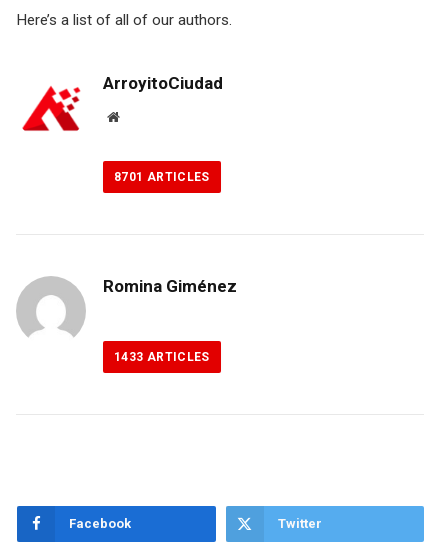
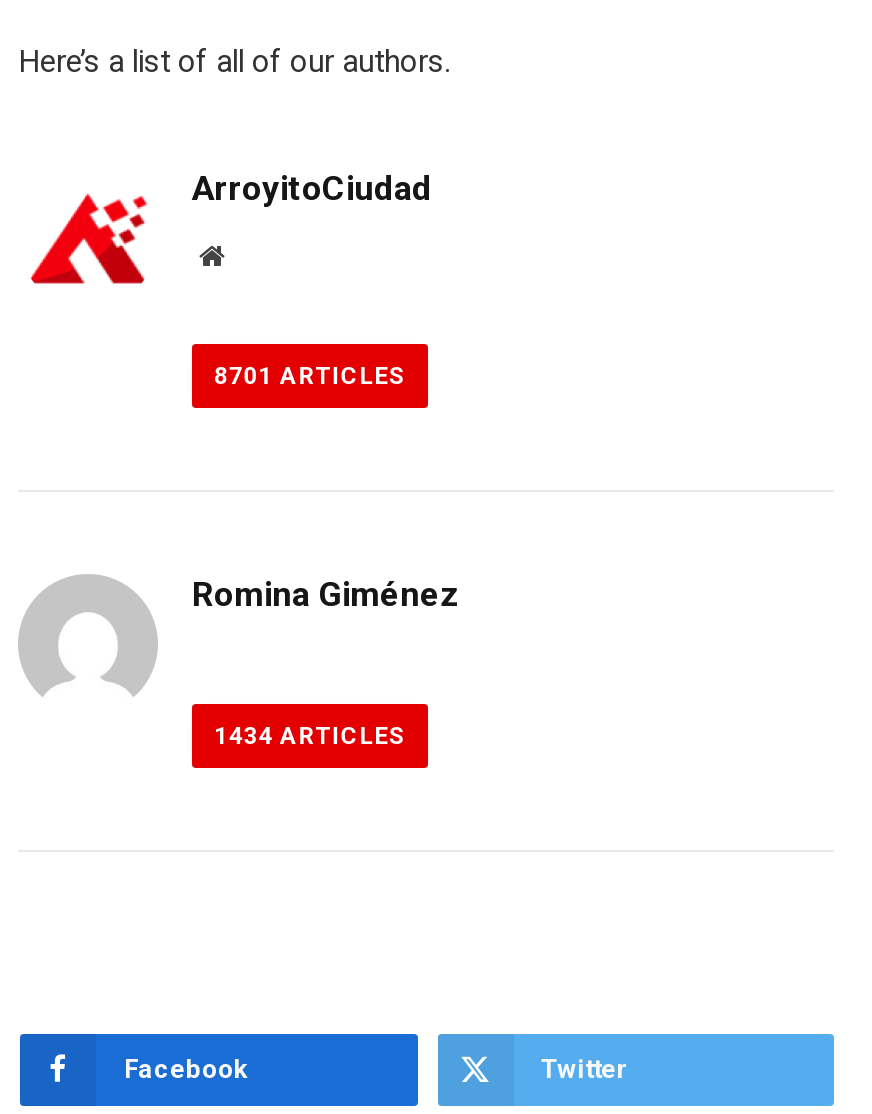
[114,350,210,364] 1433 ARTICLES -> [214,722,405,750] 1434 ARTICLES

